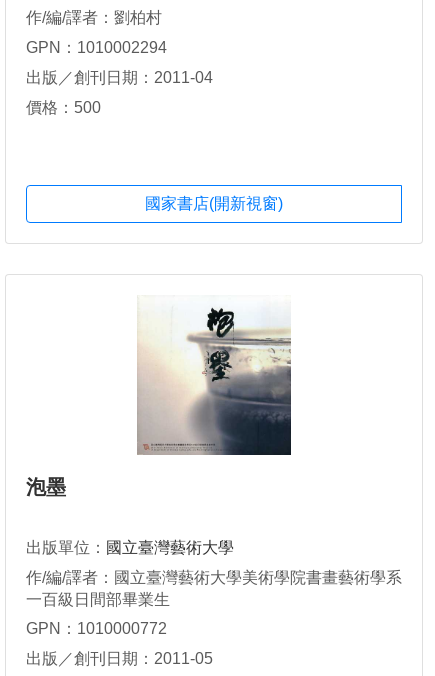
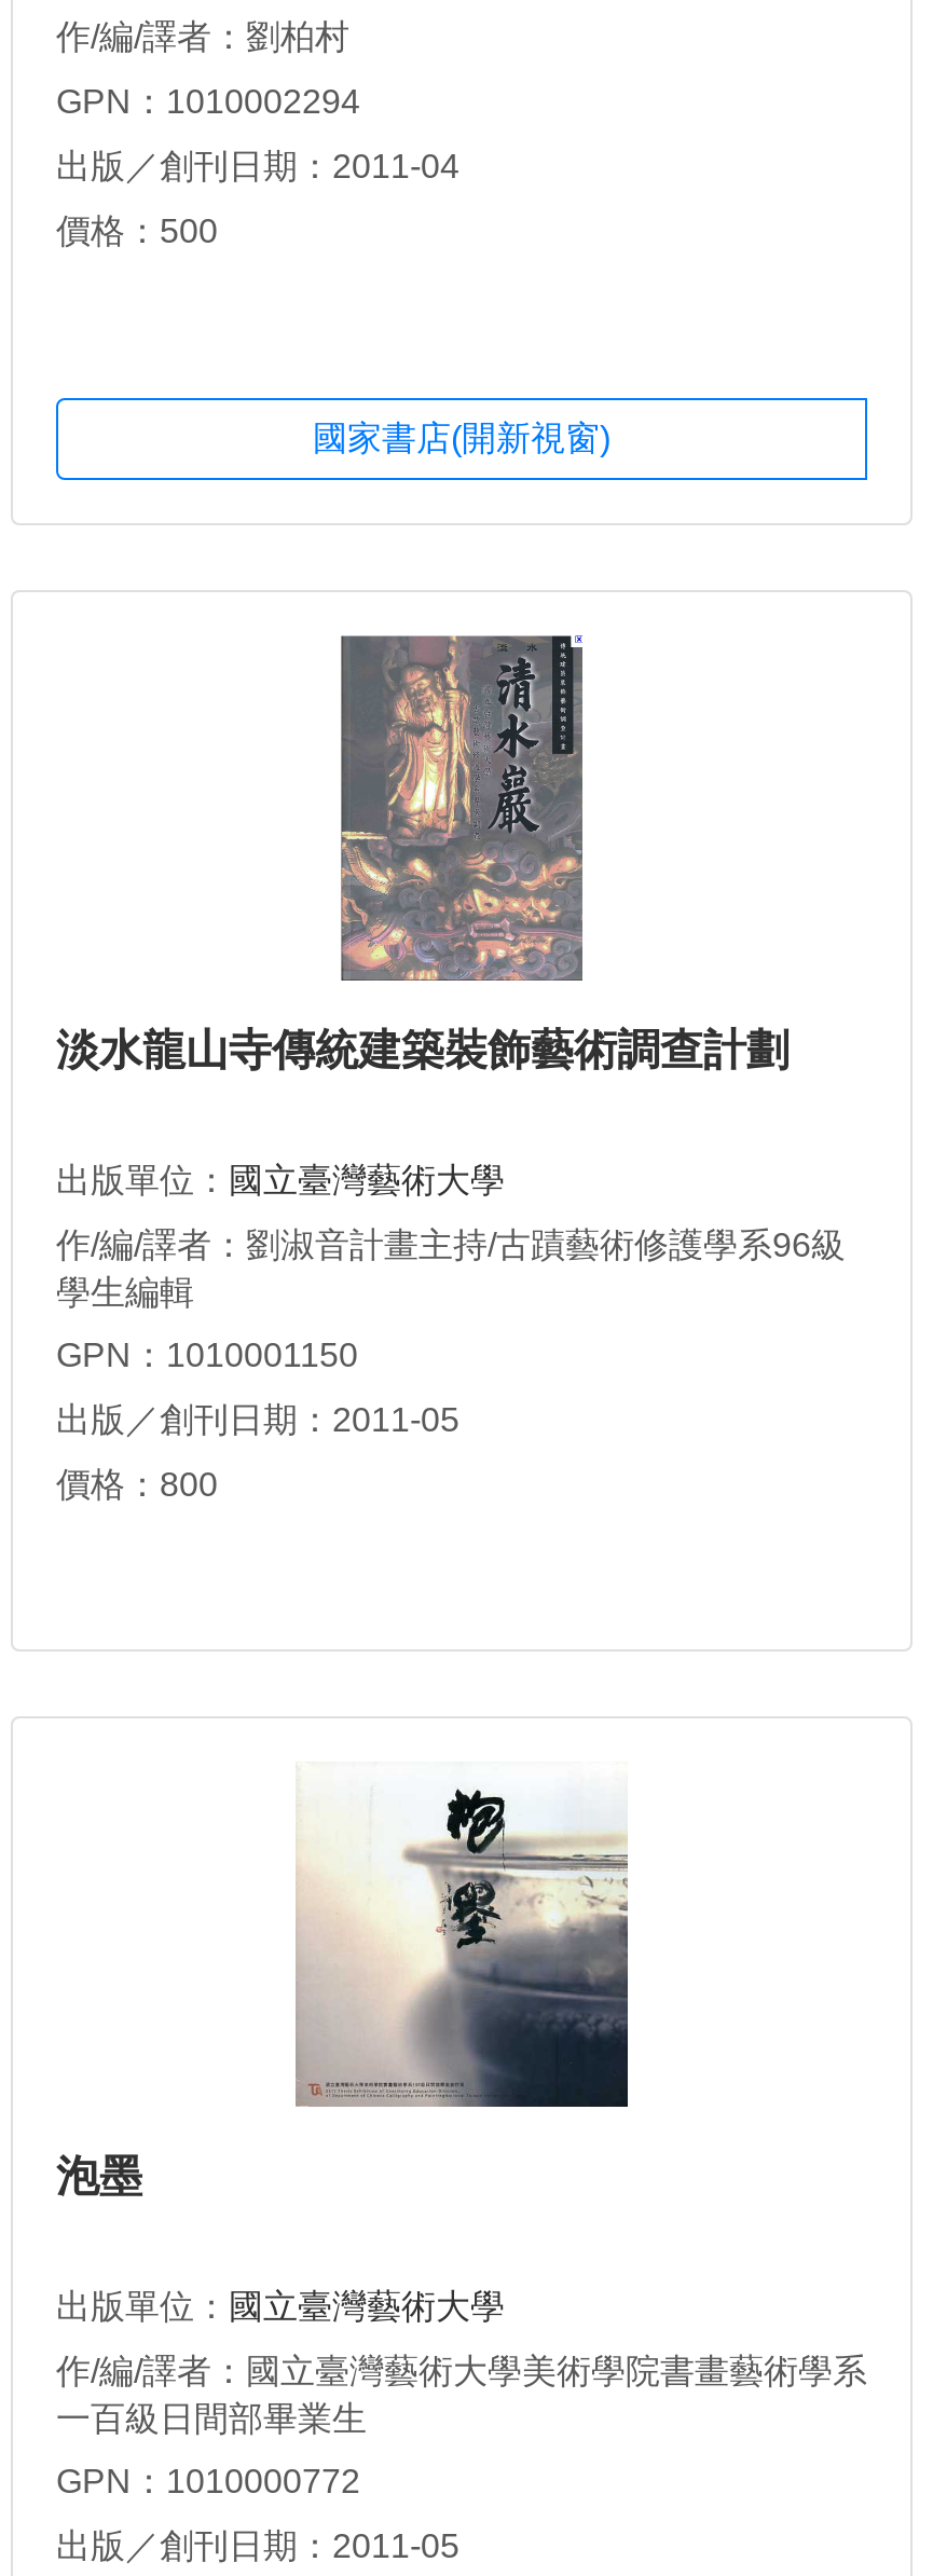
none -> [56,633,846,1504] [image] | 淡水龍山寺傳統建築裝飾藝術調查計劃 | 出版單位：國立臺灣藝術大學 | 作/編/譯者：劉淑音計畫主持/古蹟藝術修護學系96級 | 學生編輯 | GPN：1010001150 | 出版／創刊日期：2011-05 | 價格：800

